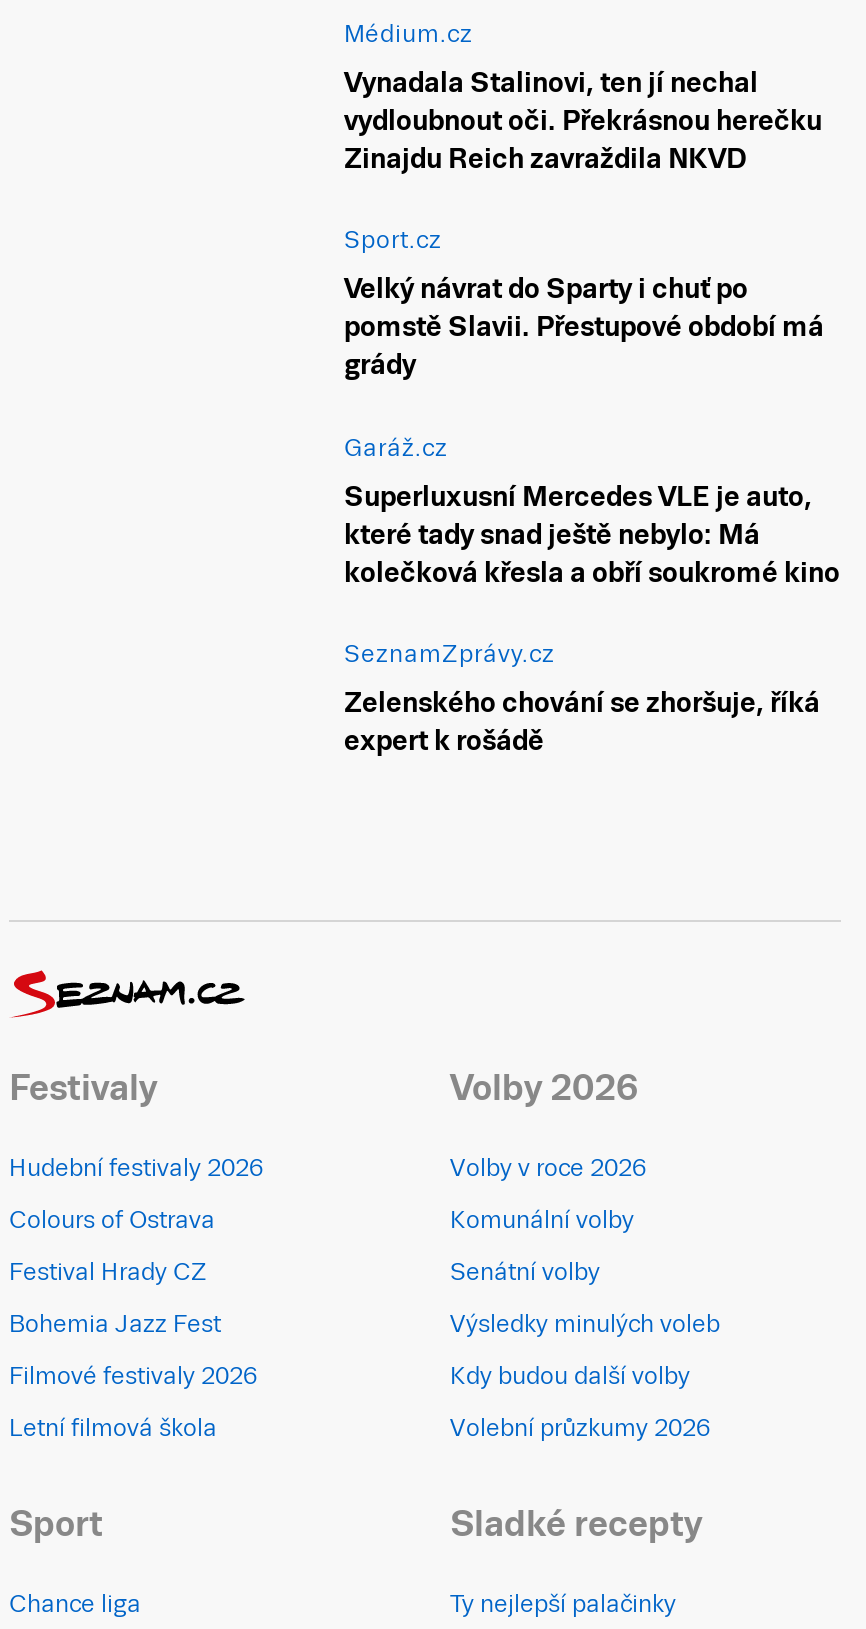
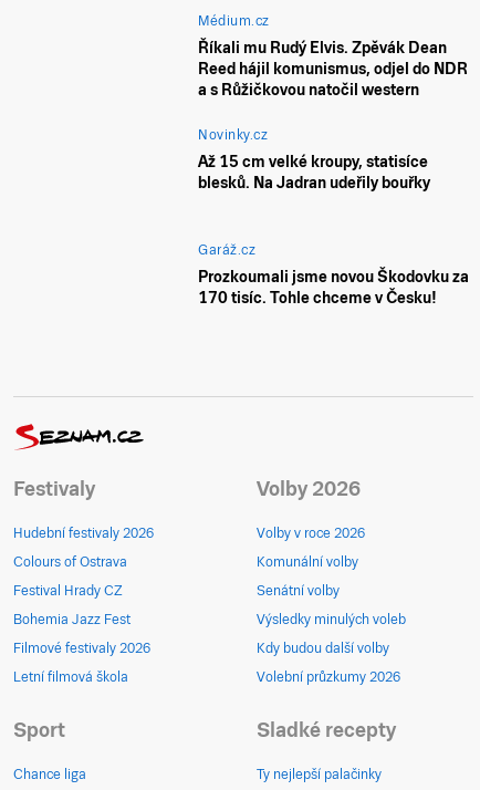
[344,66,822,174] Vynadala Stalinovi, ten jí nechal | vydloubnout oči. Překrásnou herečku | Zinajdu Reich zavraždila NKVD -> [199,39,468,98] Říkali mu Rudý Elvis. Zpěvák Dean | Reed hájil komunismus, odjel do NDR | a s Růžičkovou natočil western
[344,227,442,255] Sport.cz -> [199,128,268,143] Novinky.cz
[344,273,824,381] Velký návrat do Sparty i chuť po | pomstě Slavii. Přestupové období má | grády -> [199,153,431,192] Až 15 cm velké kroupy, statisíce | blesků. Na Jadran udeřily bouřky
[344,480,840,757] Superluxusní Mercedes VLE je auto, | které tady snad ještě nebylo: Má | kolečková křesla a obří soukromé kino | SeznamZprávy.cz | Zelenského chování se zhoršuje, říká | expert k rošádě -> [199,268,469,306] Prozkoumali jsme novou Škodovku za | 170 tisíc. Tohle chceme v Česku!

